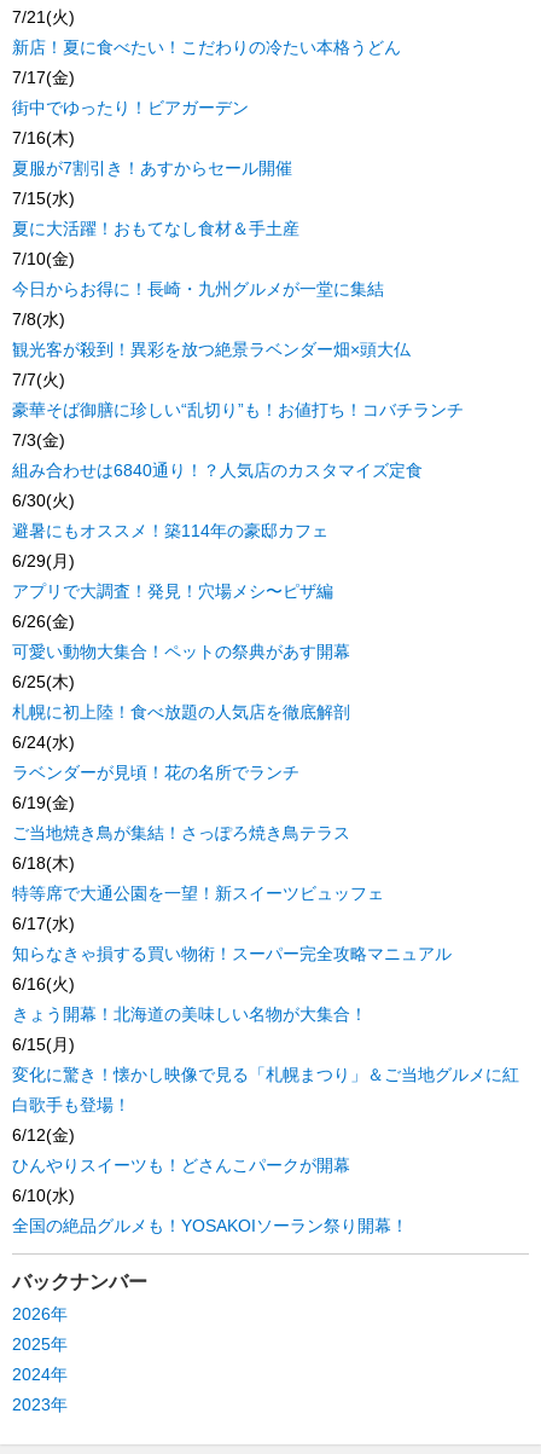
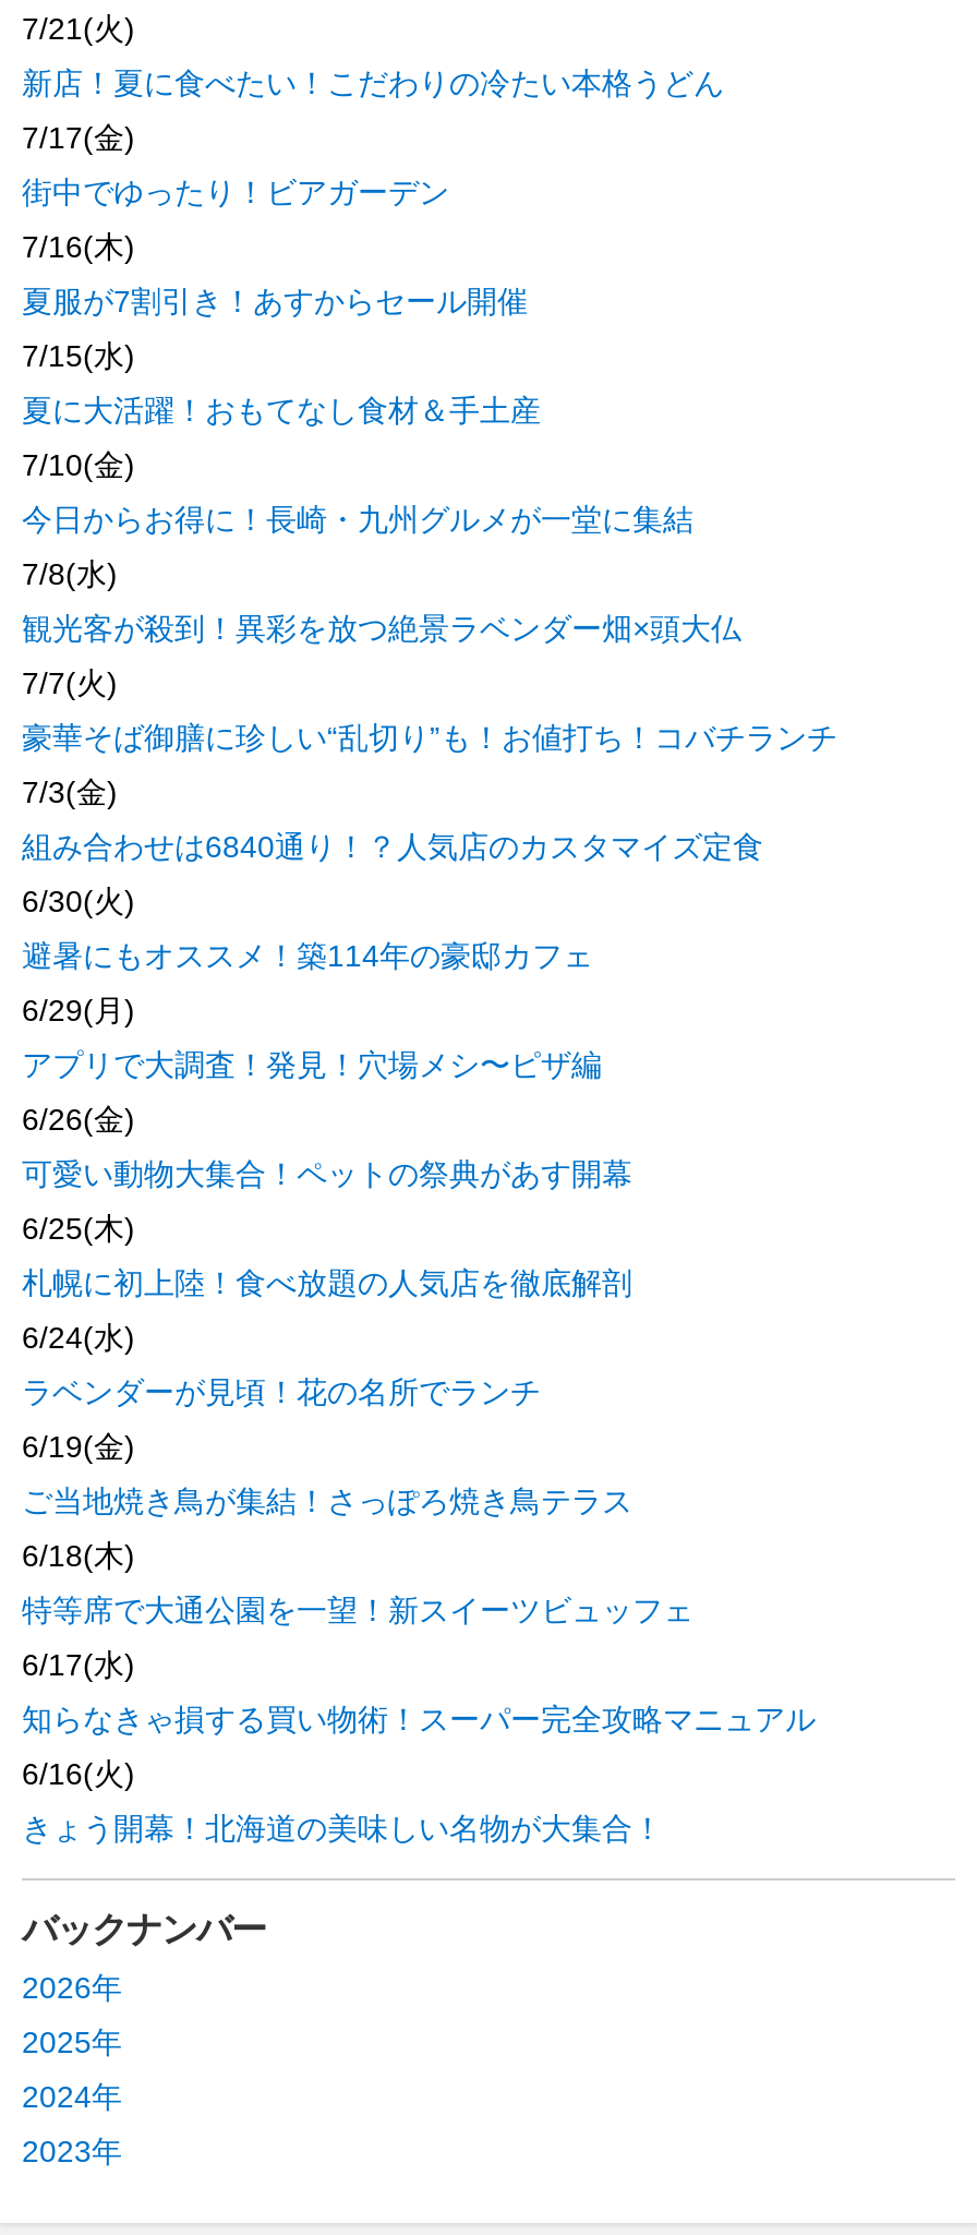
[12,1034,519,1235] 6/15(月) | 変化に驚き！懐かし映像で見る「札幌まつり」＆ご当地グルメに紅 | 白歌手も登場！ | 6/12(金) | ひんやりスイーツも！どさんこパークが開幕 | 6/10(水) | 全国の絶品グルメも！YOSAKOIソーラン祭り開幕！ -> none

